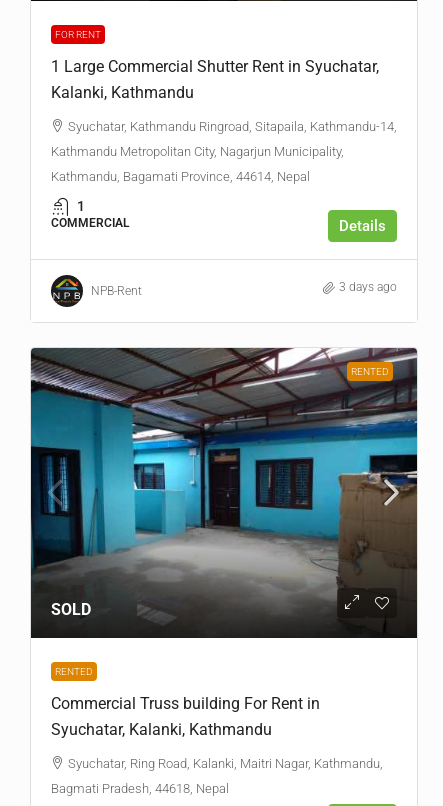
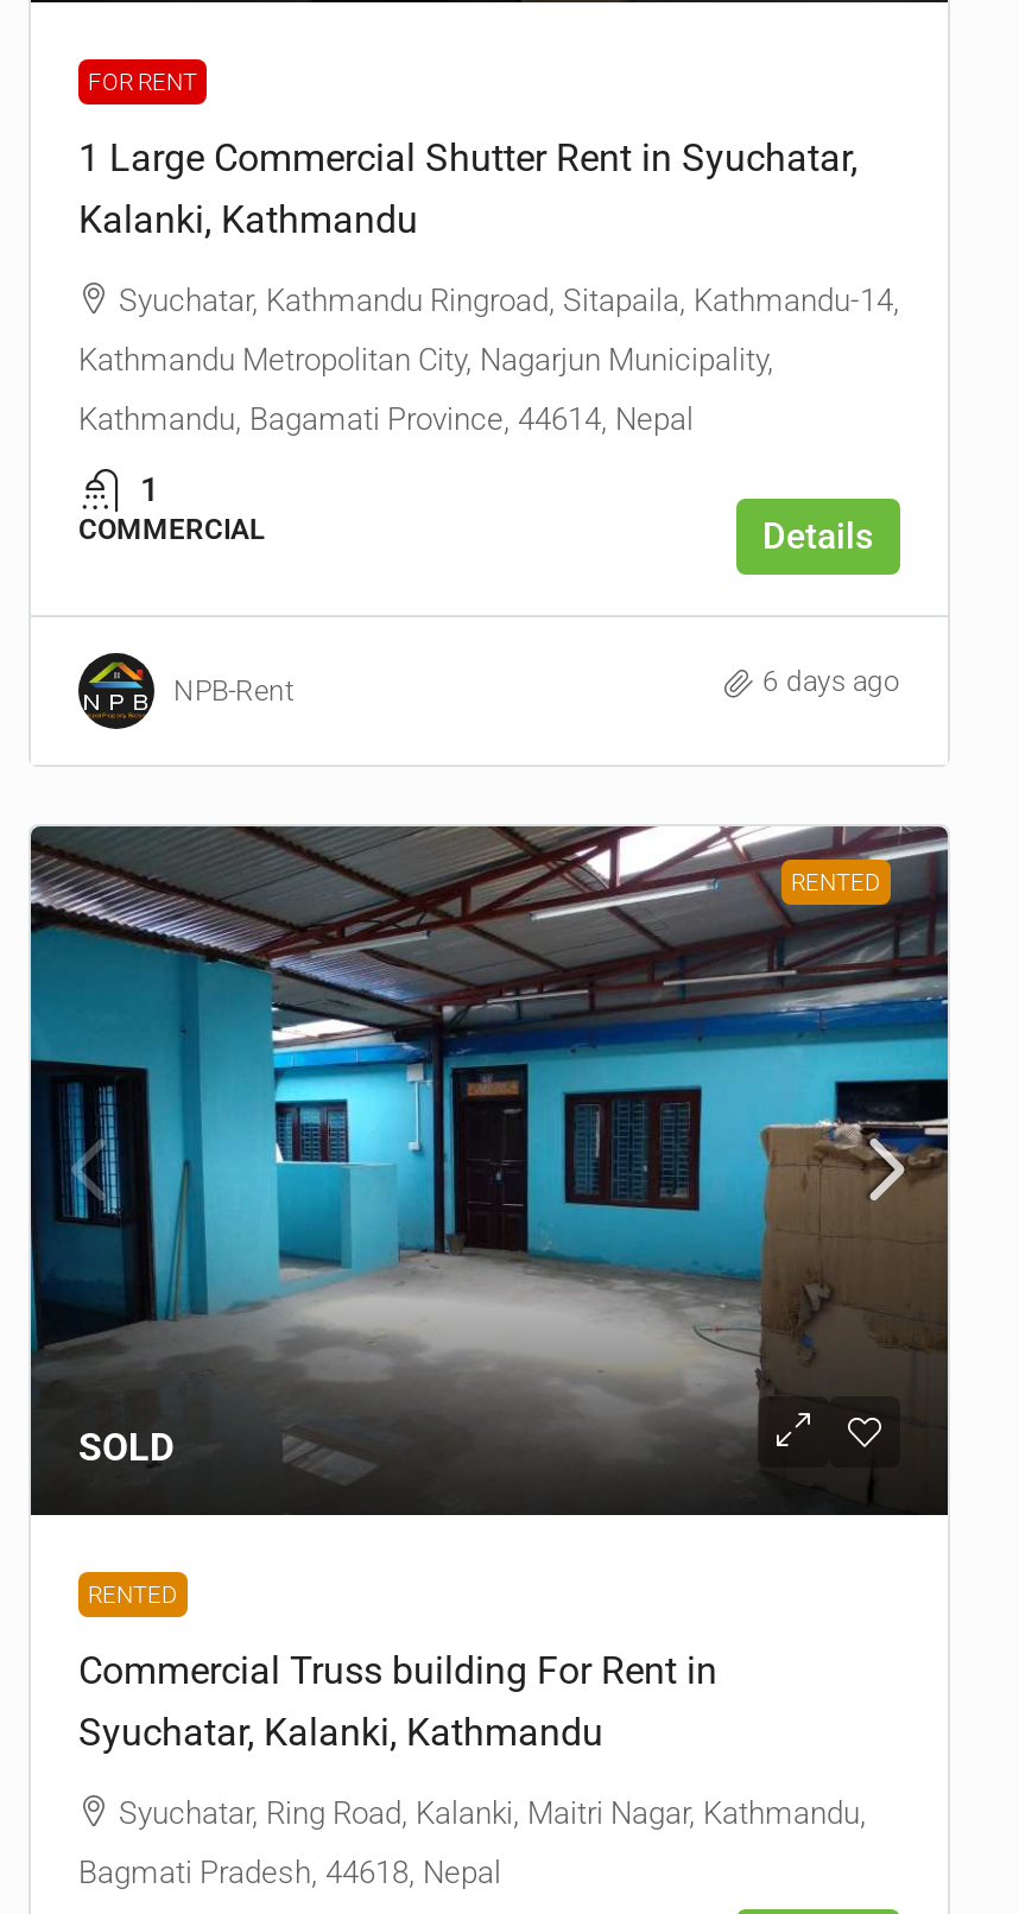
[339,280,397,294] 3 days ago -> [762,666,900,699] 6 days ago

